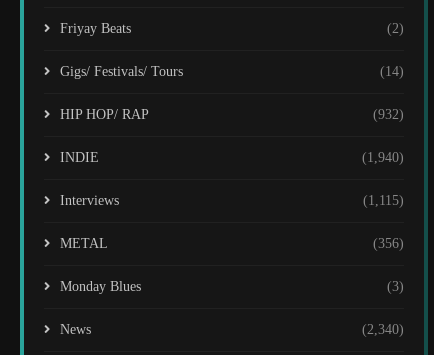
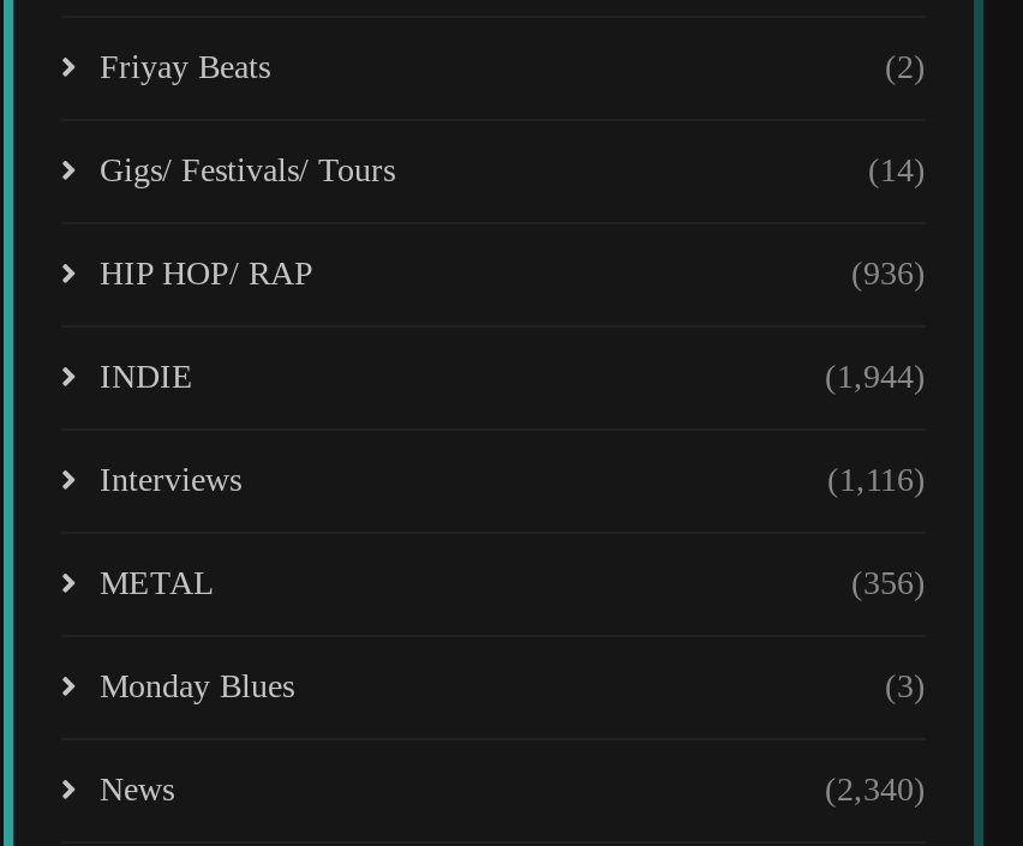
[373,106,404,121] (932) -> [851,254,926,290] (936)
[362,149,404,164] (1,940) -> [825,358,926,394] (1,944)
[363,192,404,207] (1,115) -> [827,461,926,497] (1,116)

